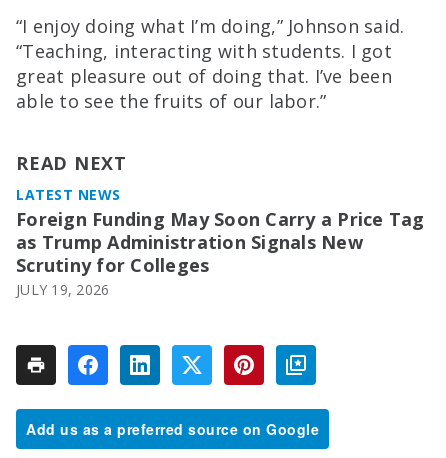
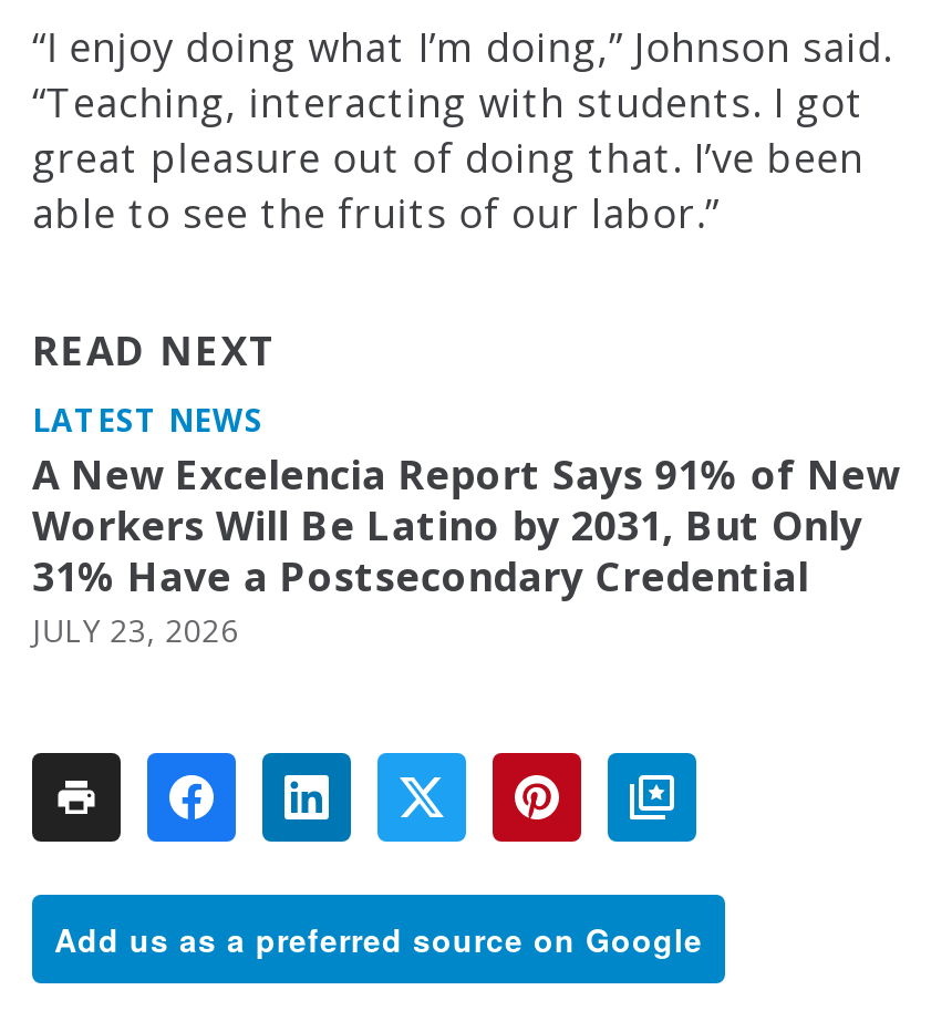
[16,207,424,299] Foreign Funding May Soon Carry a Price Tag | as Trump Administration Signals New | Scrutiny for Colleges | JULY 19, 2026 -> [32,448,900,652] A New Excelencia Report Says 91% of New | Workers Will Be Latino by 2031, But Only | 31% Have a Postsecondary Credential | JULY 23, 2026

